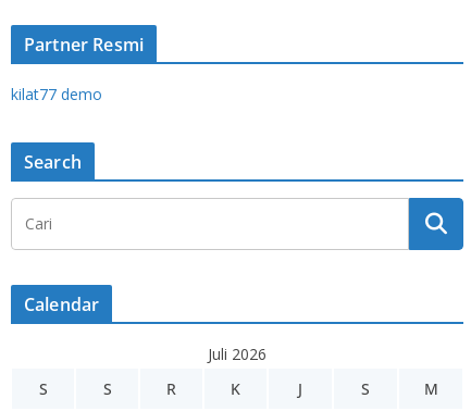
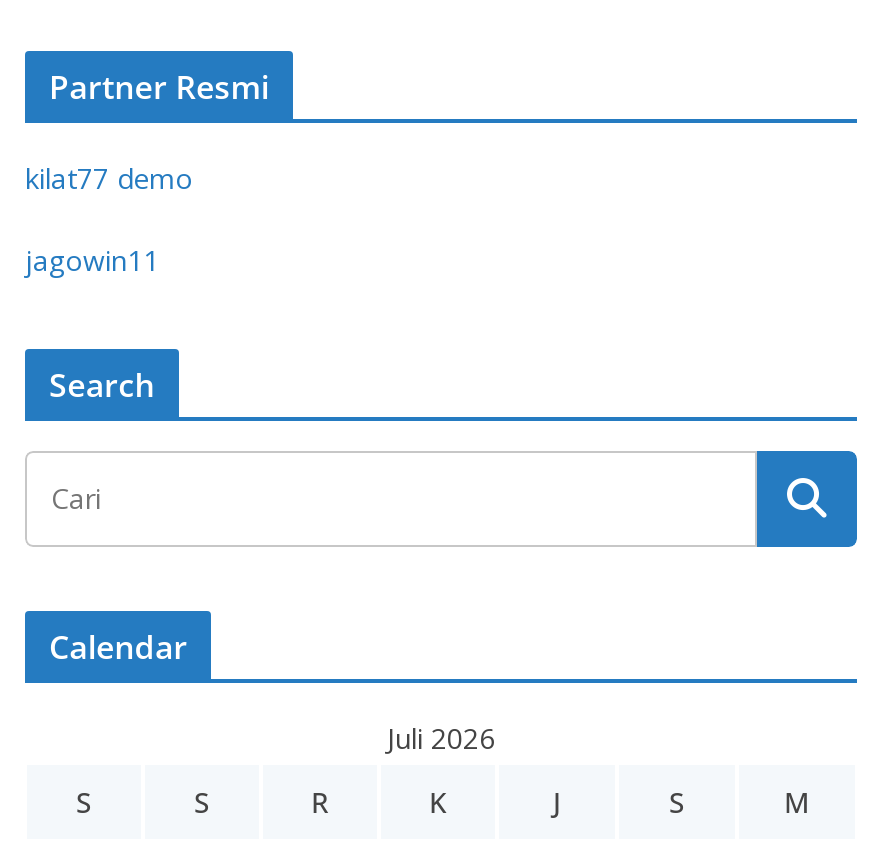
none -> [25,241,159,279] jagowin11

